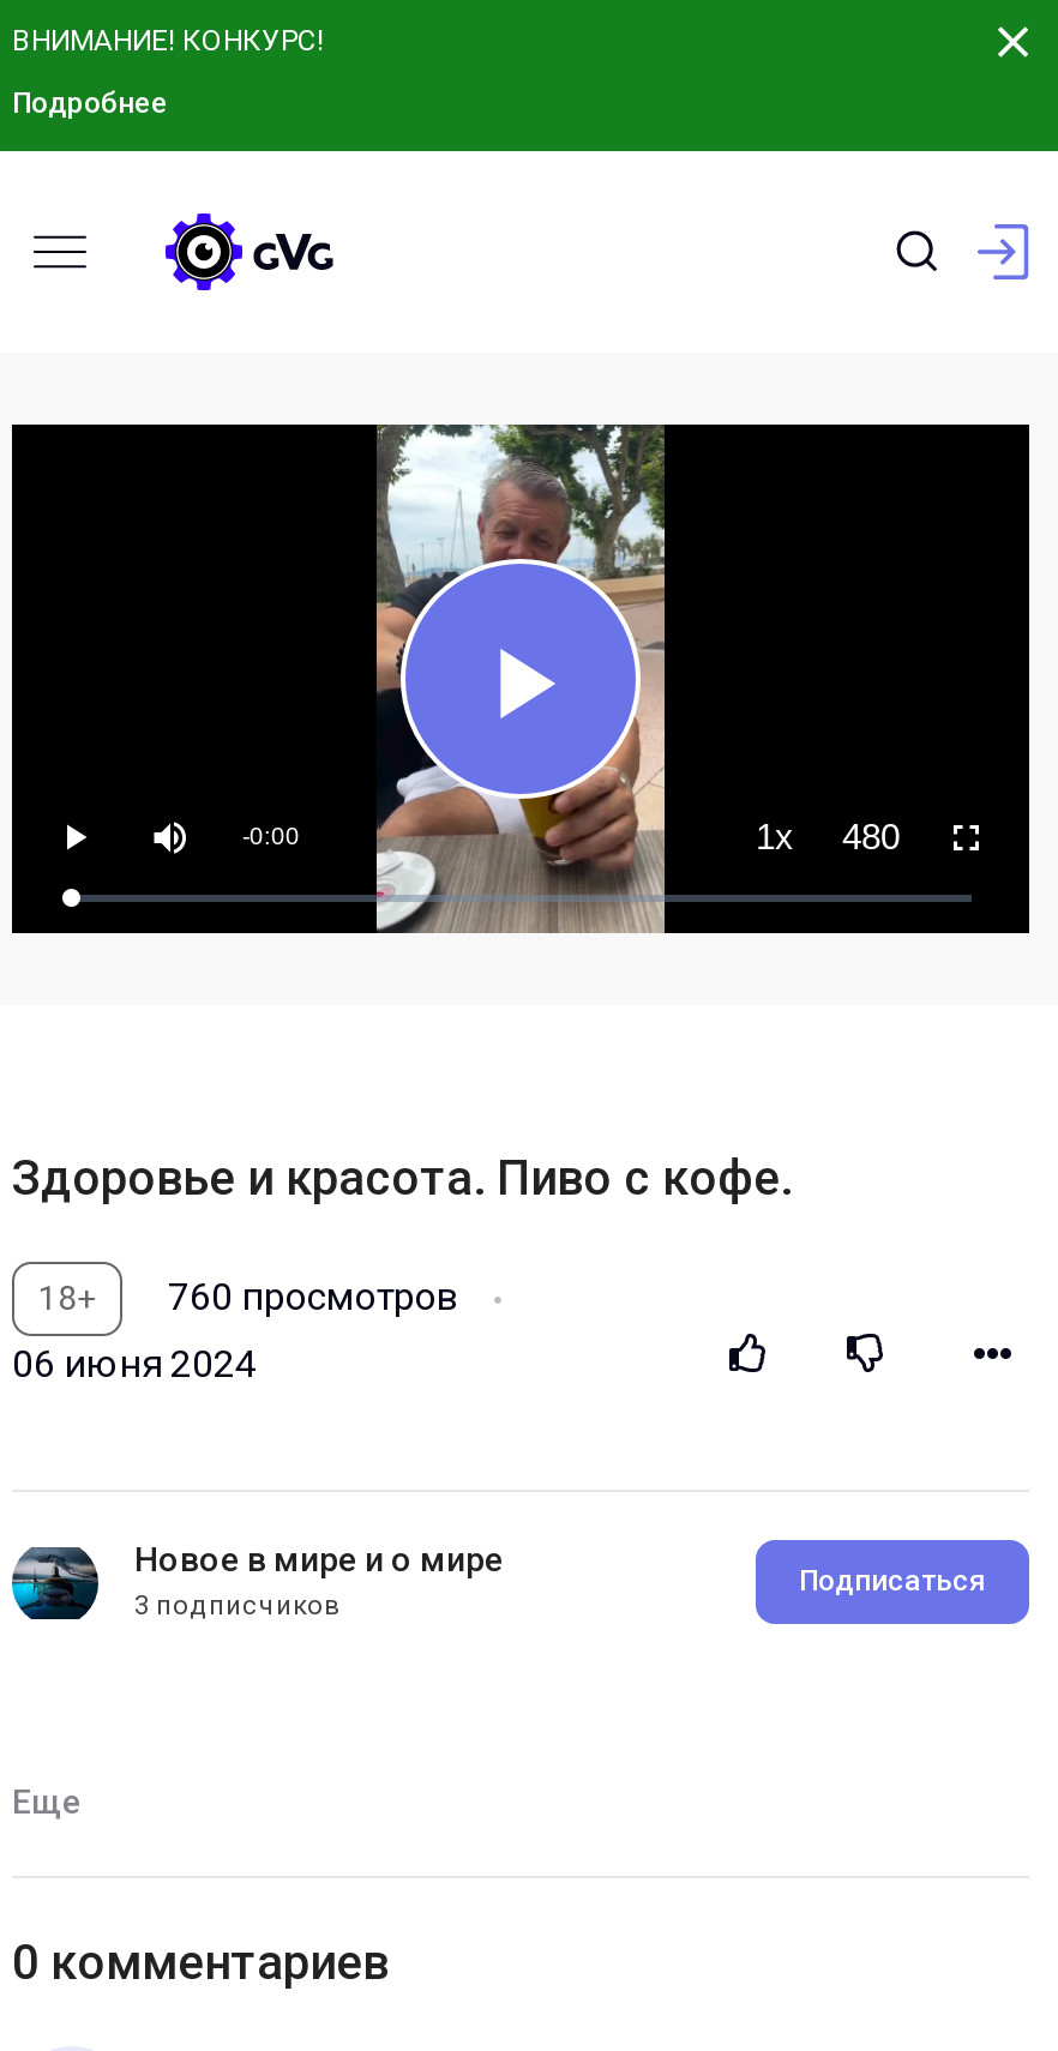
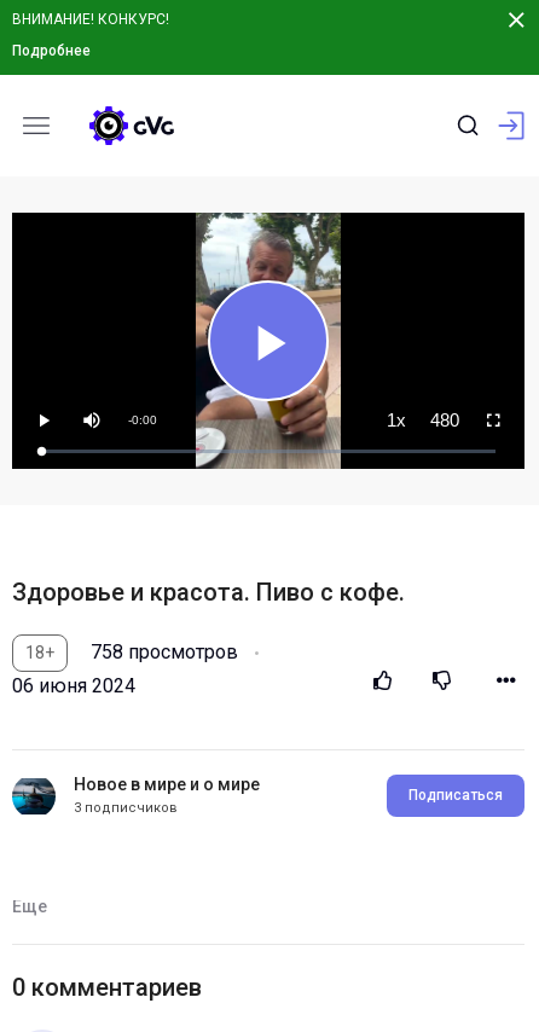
[38,1274,461,1319] 18+ 760 просмотров -> [25,640,238,663] 18+ 758 просмотров

